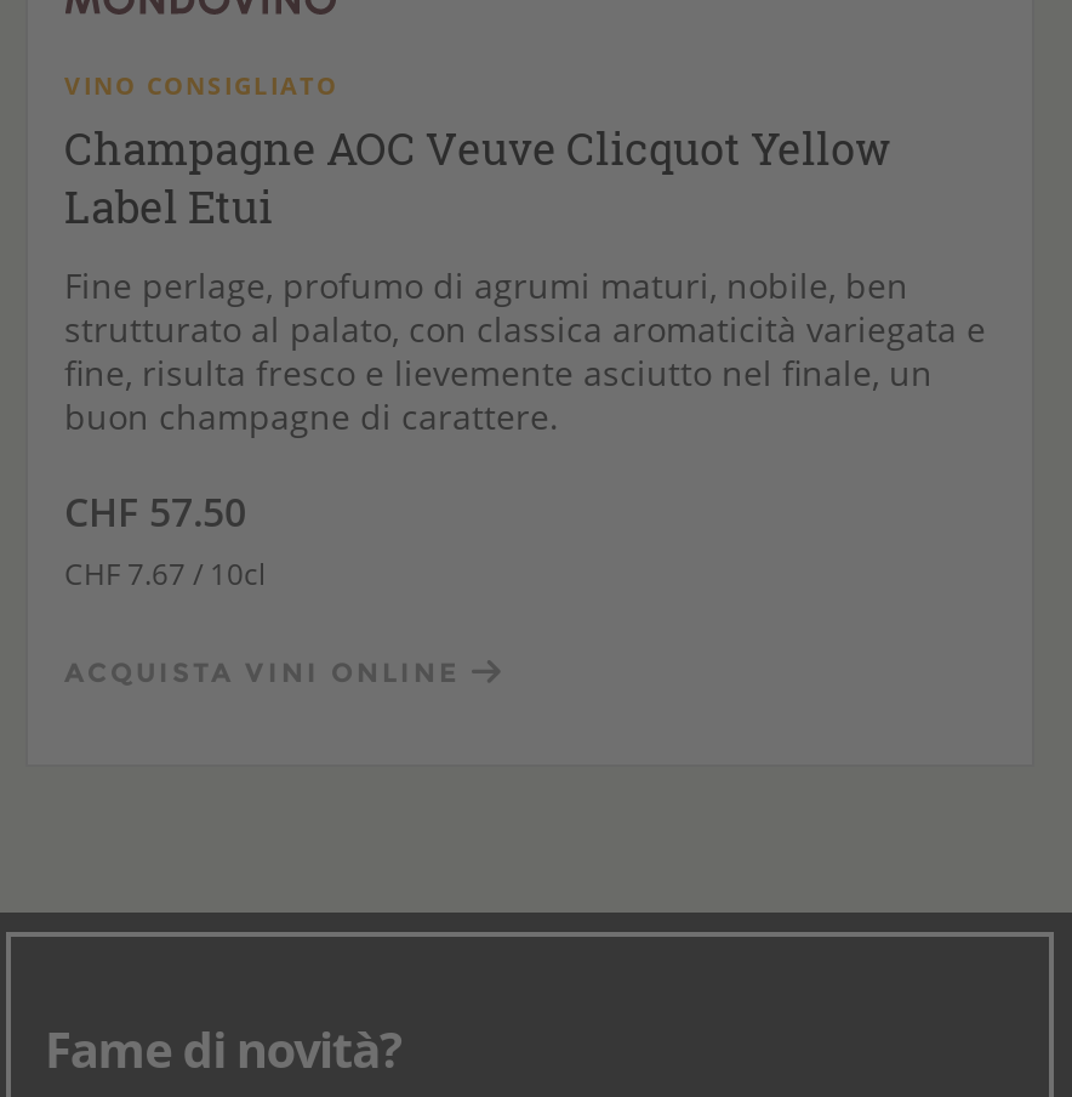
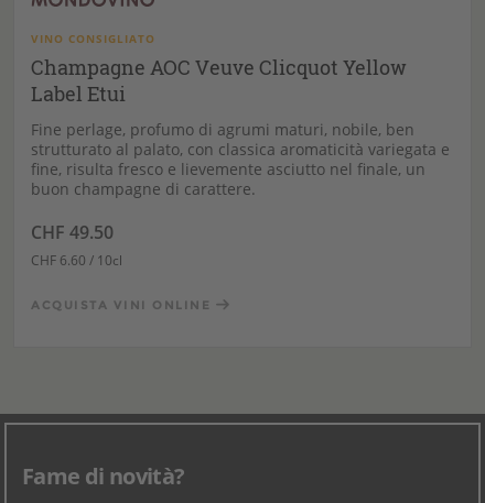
[64,486,246,539] CHF 57.50 -> [31,220,114,245] CHF 49.50
[64,554,266,595] CHF 7.67 / 10cl -> [31,251,122,270] CHF 6.60 / 10cl

